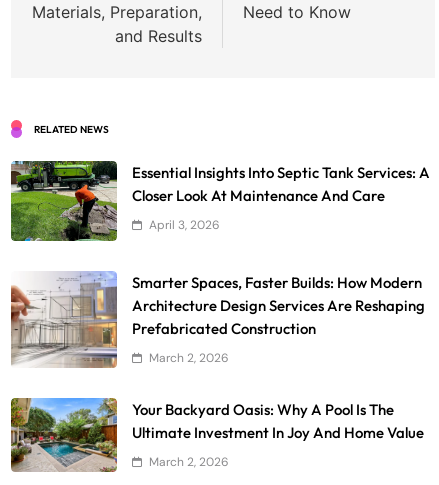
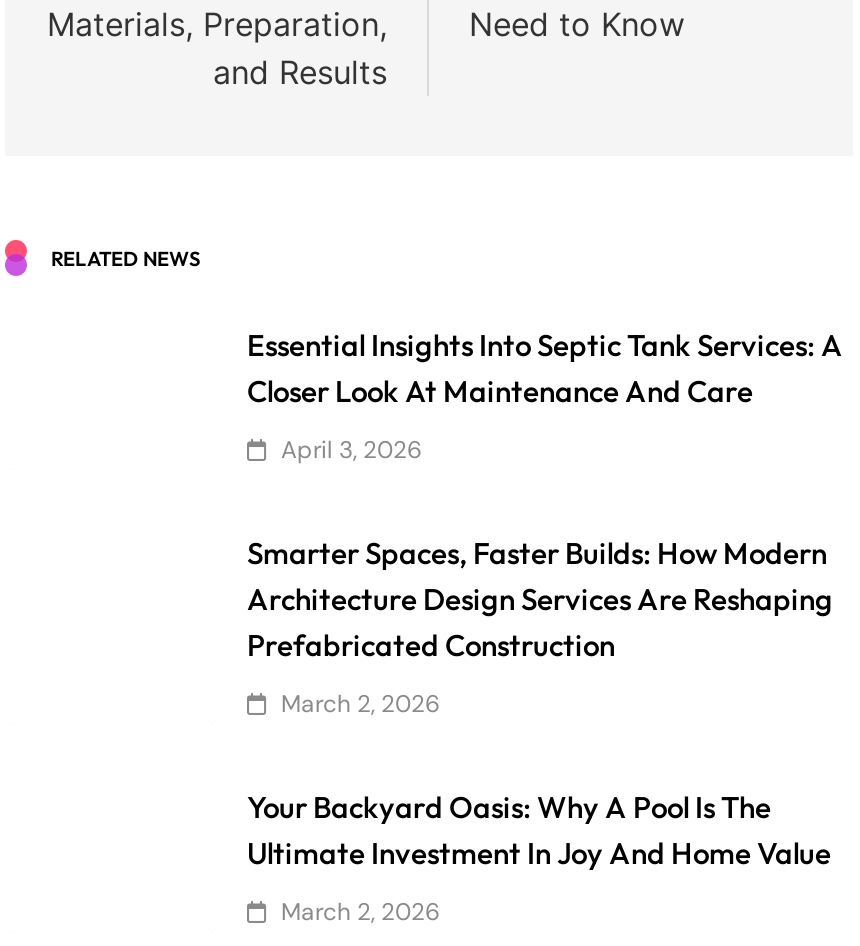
[10,160,118,242] [image] -> none
[10,270,118,369] [image] -> none
[10,397,118,473] [image] -> none

